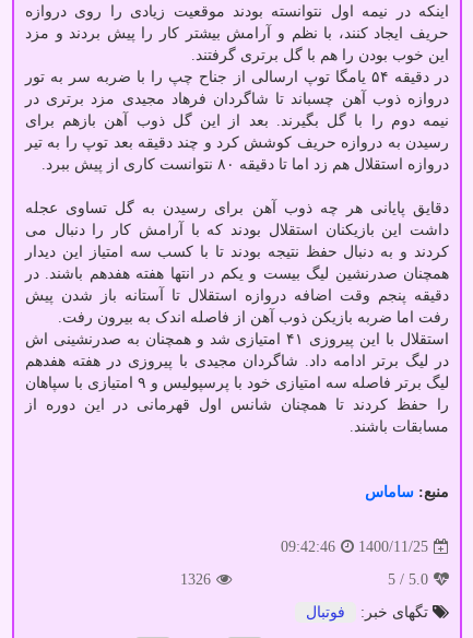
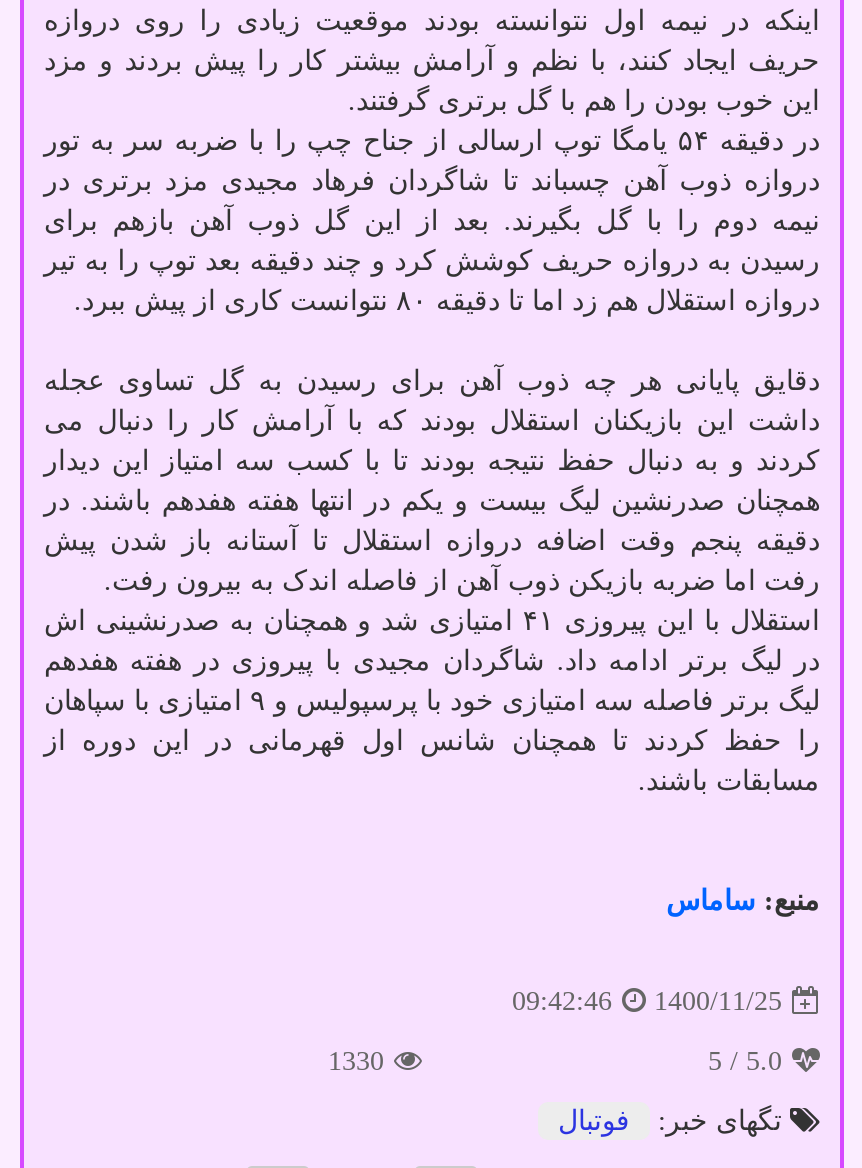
[180,572,211,588] 1326 -> [328,1047,384,1077] 1330

